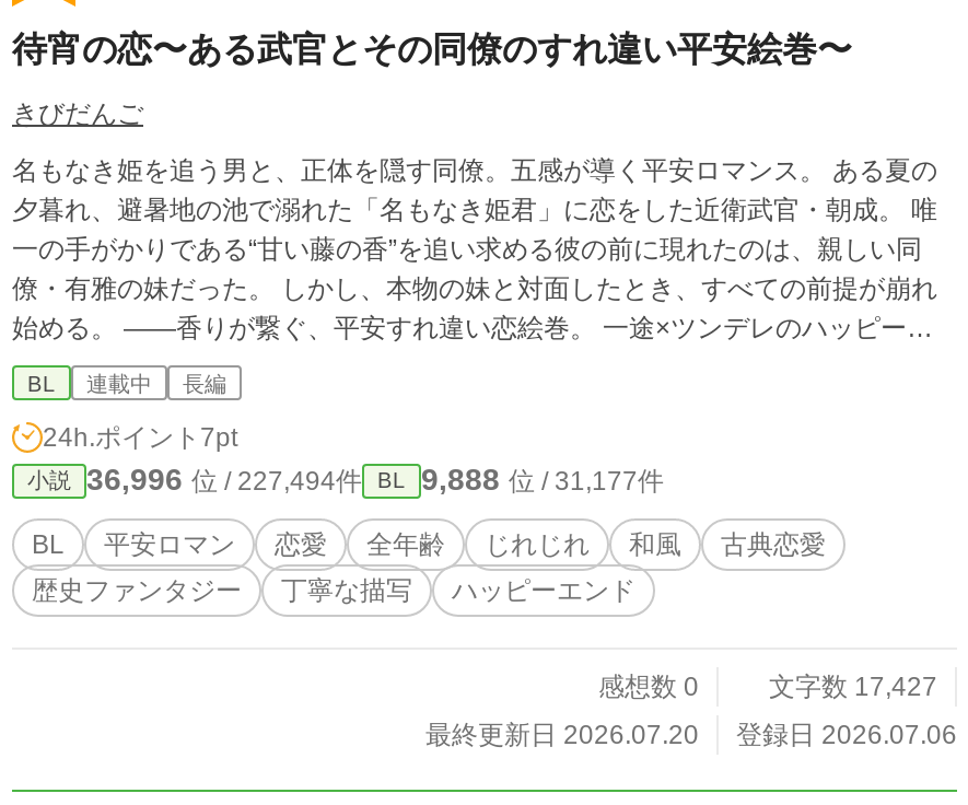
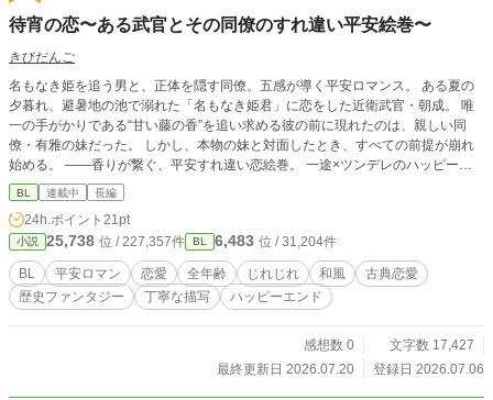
[43,422,237,453] 24h.ポイント7pt -> [24,212,130,227] 24h.ポイント21pt
[86,462,362,497] 36,996位 / 227,494件 -> [46,232,185,249] 25,738位 / 227,357件
[421,462,664,497] 9,888位 / 31,177件 -> [215,232,337,249] 6,483位 / 31,204件

